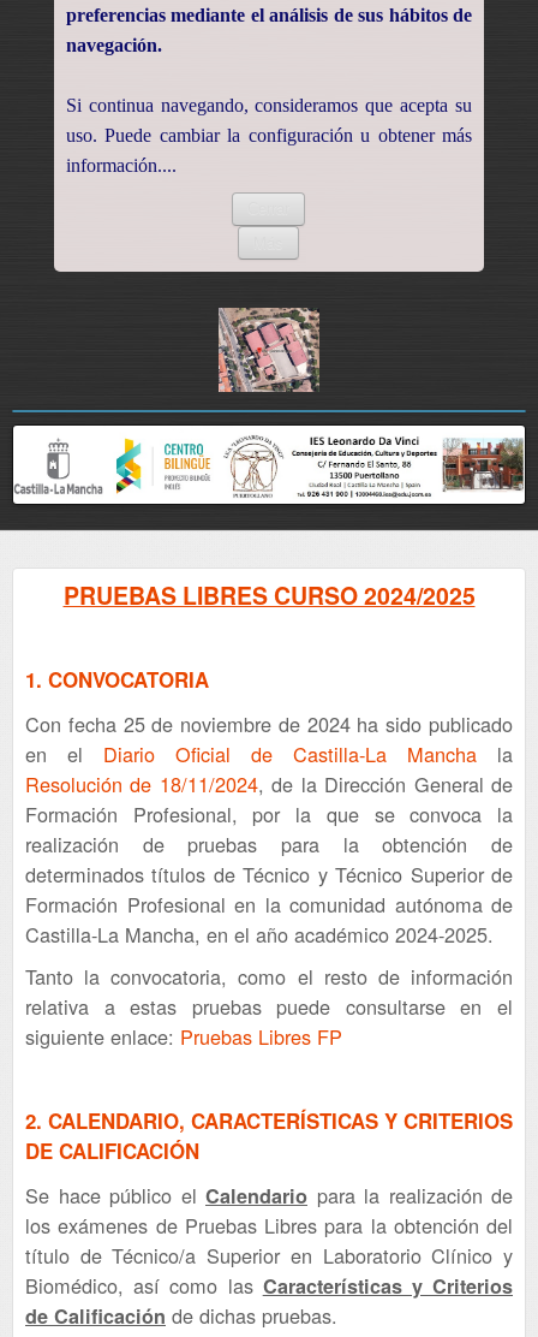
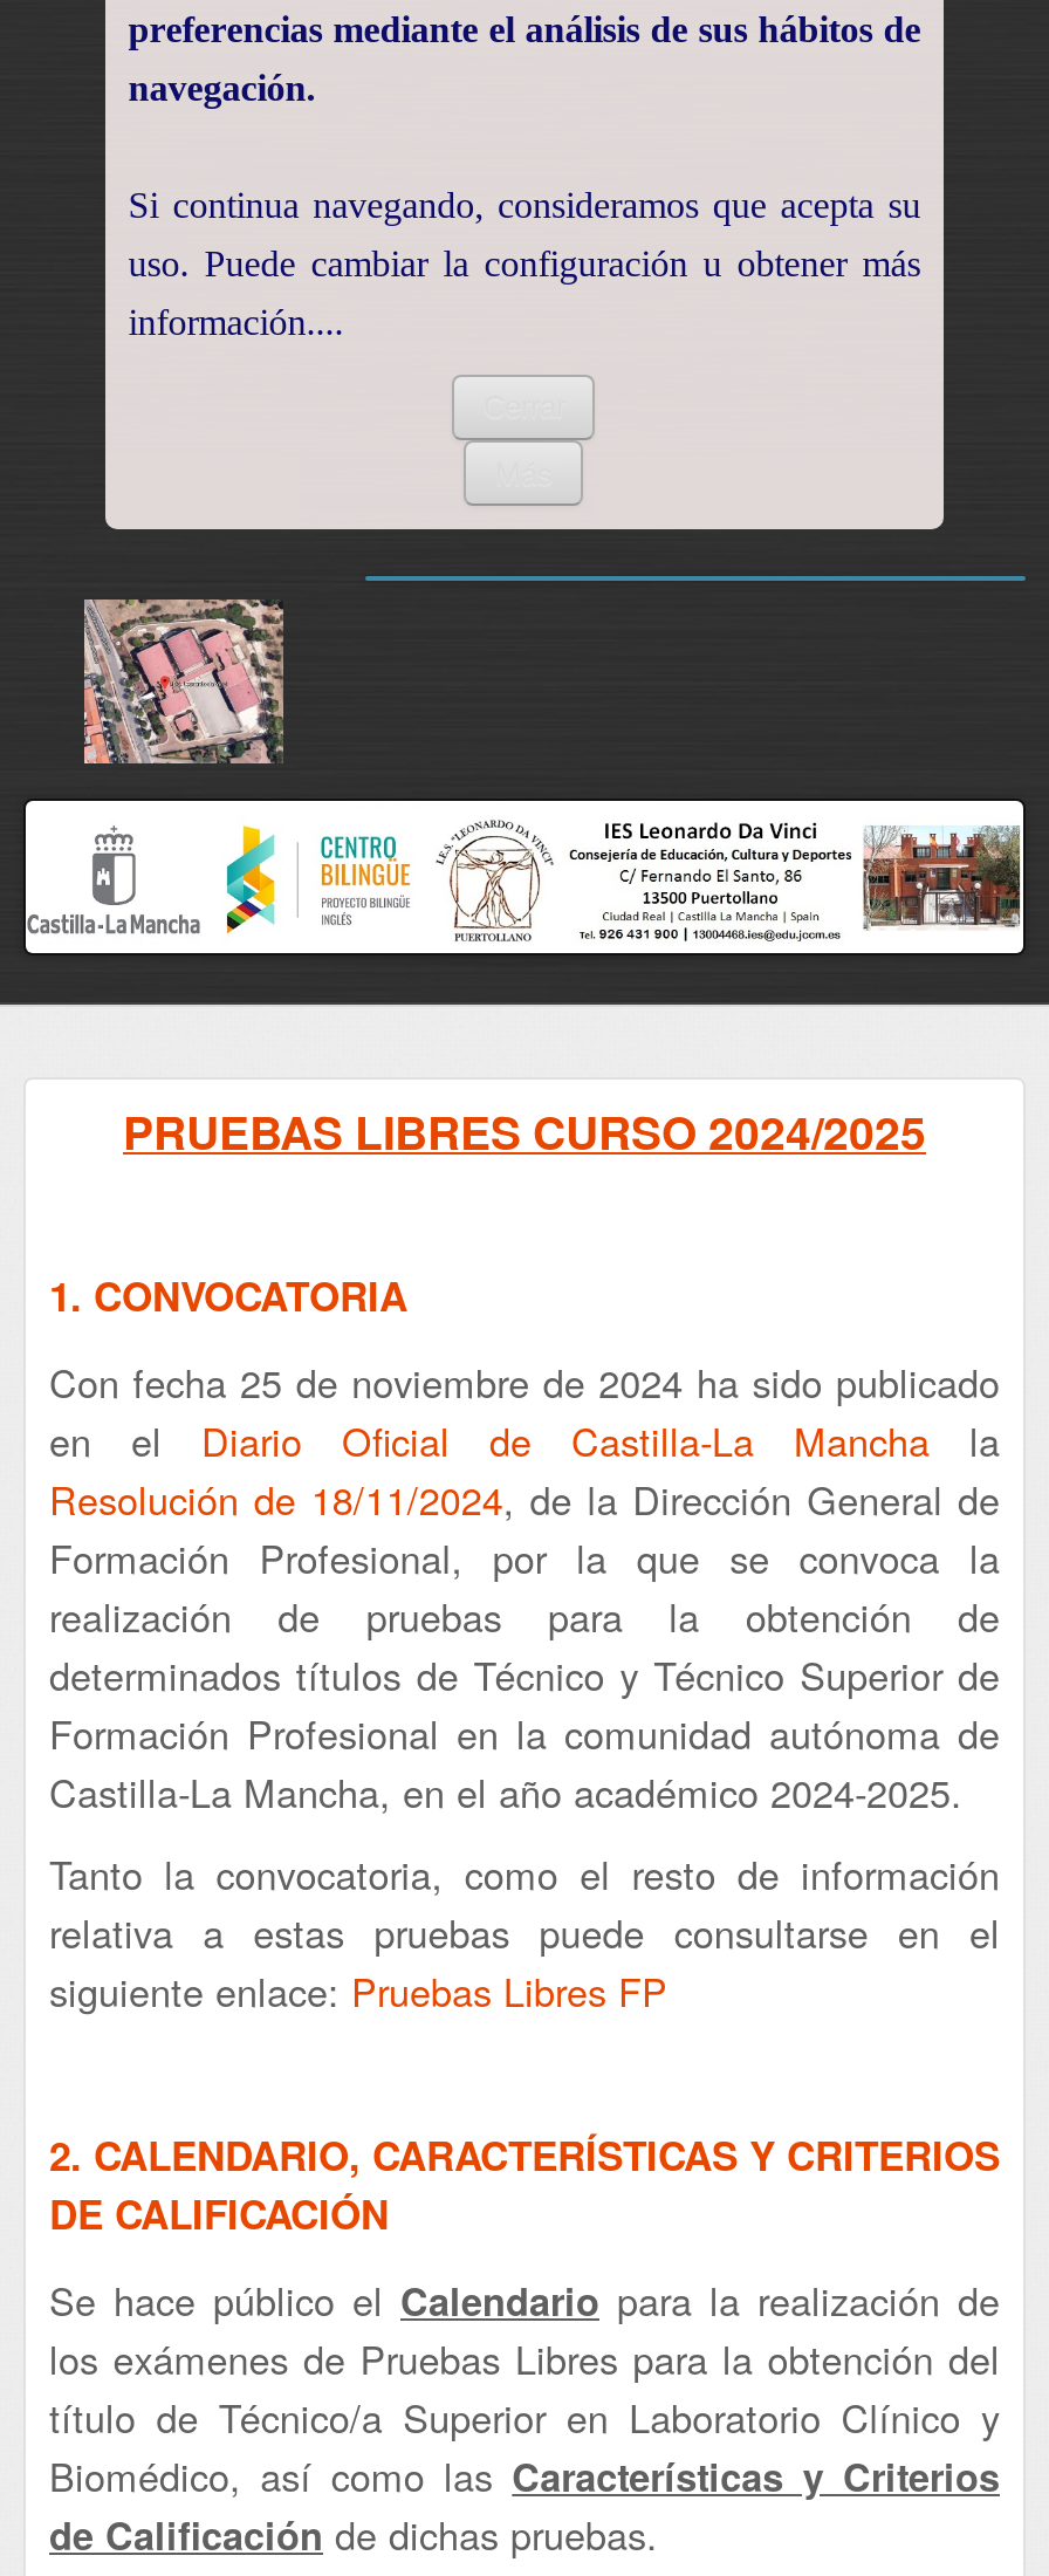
none -> [82,597,286,766] [image]
[217,307,321,393] [image] -> none

